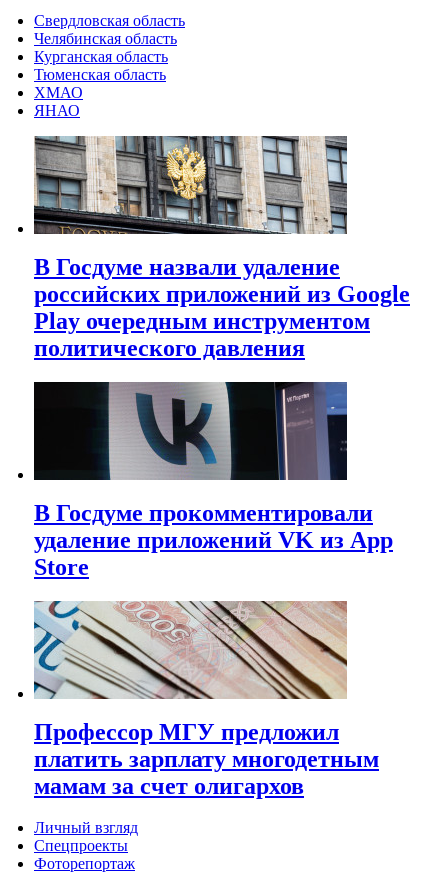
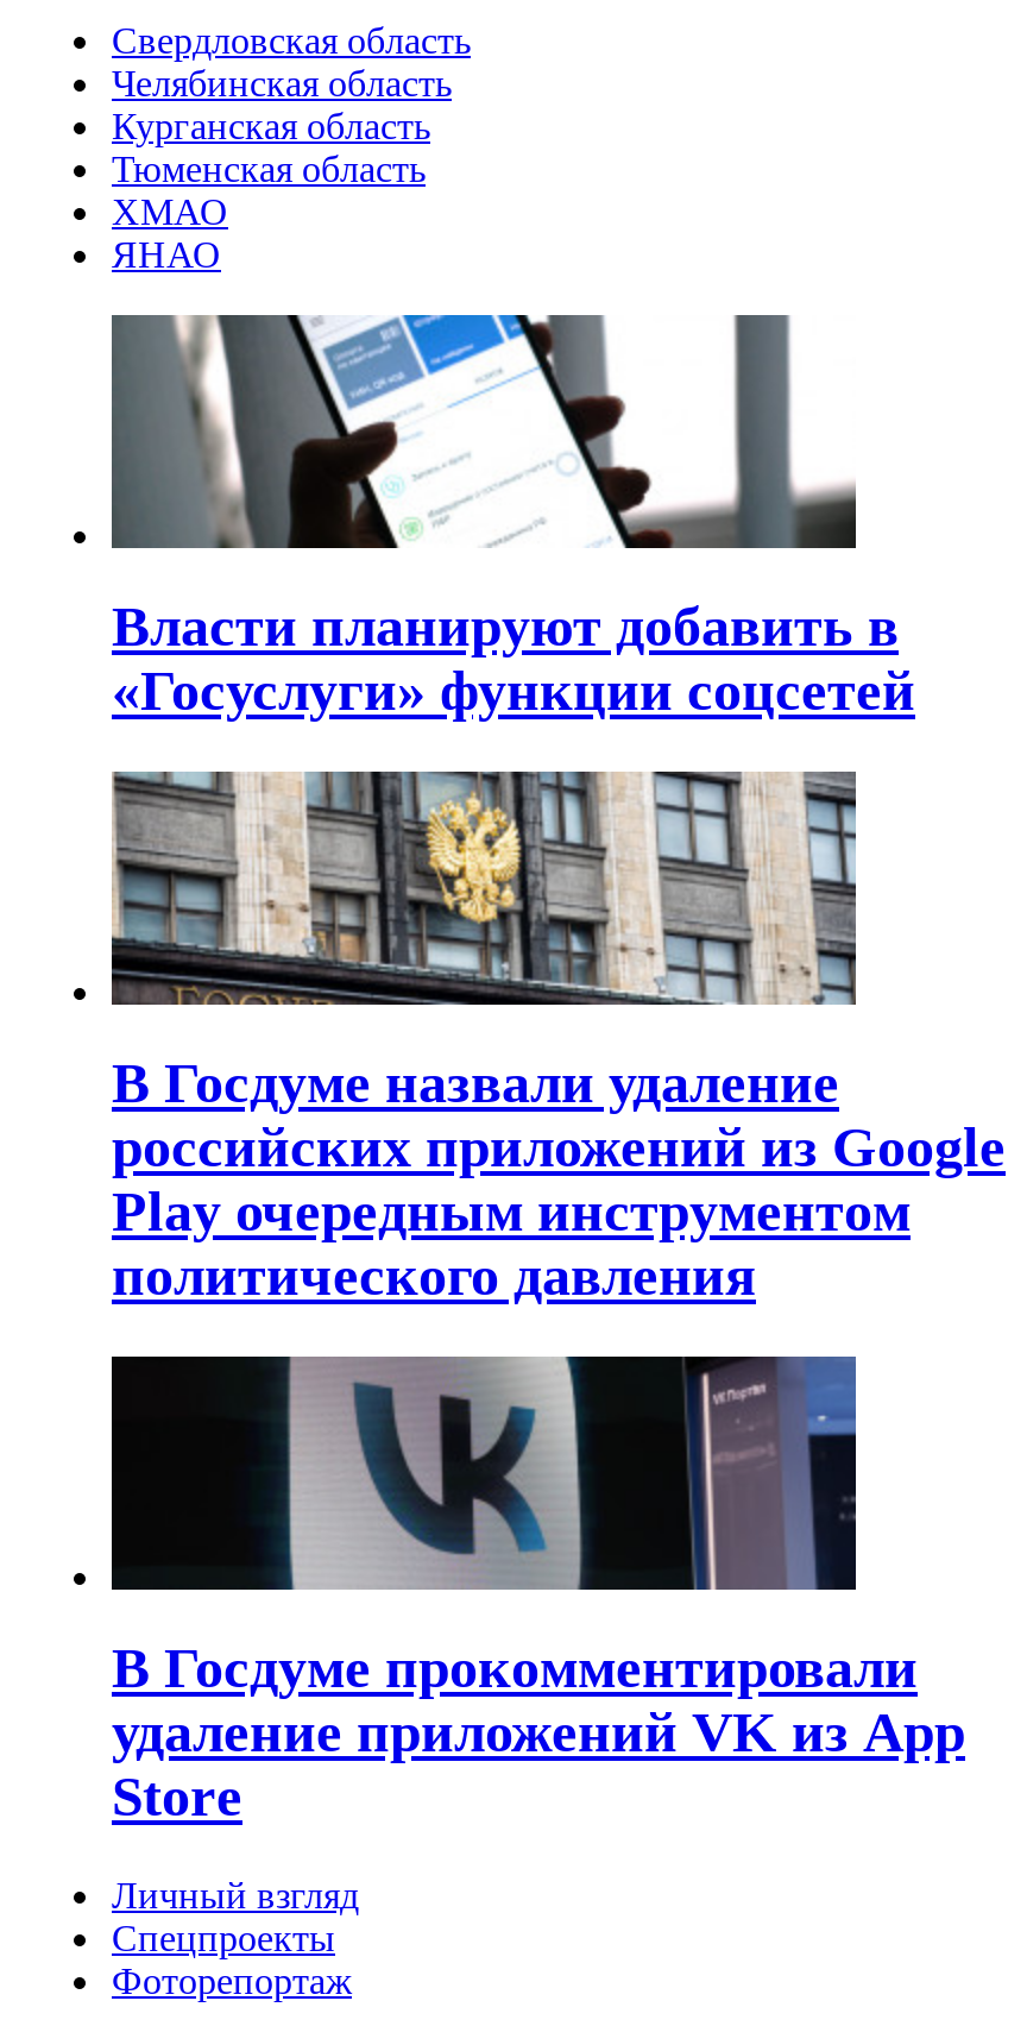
none -> [112,313,915,721] [image] | Власти планируют добавить в | «Госуслуги» функции соцсетей
moved [32,134,410,580] -> [107,767,1006,1826]: [image] | В Госдуме назвали удаление | российских приложений из Google | Play очередным инструментом | политического давления | В Госдуме прокомментировали | Store
[33,600,379,798] [image] | Профессор МГУ предложил | платить зарплату многодетным | мамам за счет олигархов -> none

